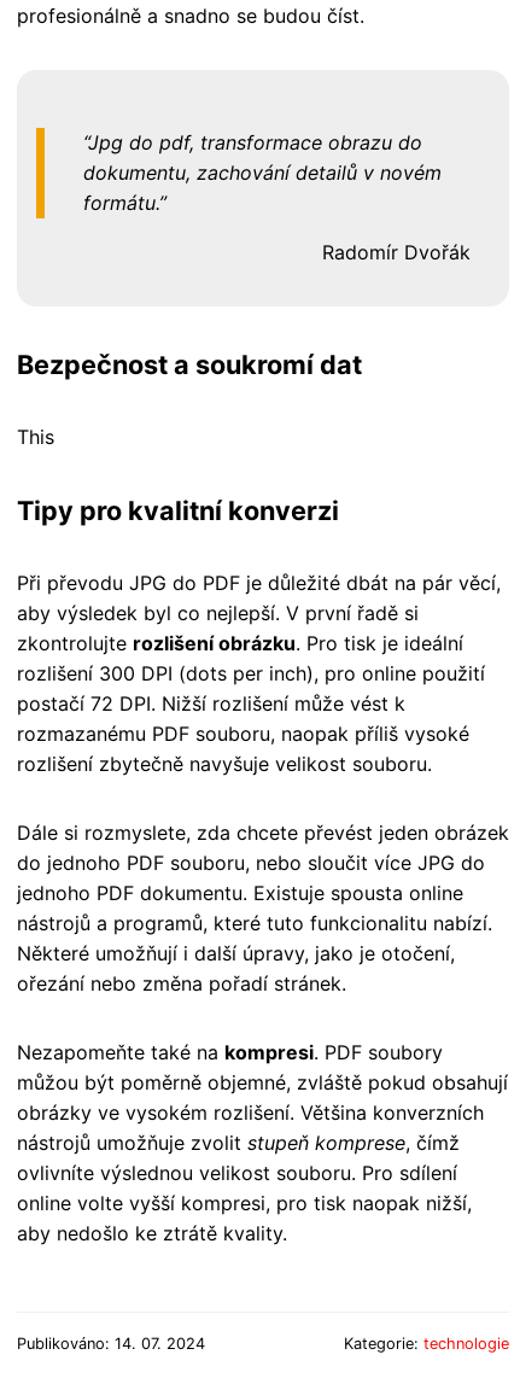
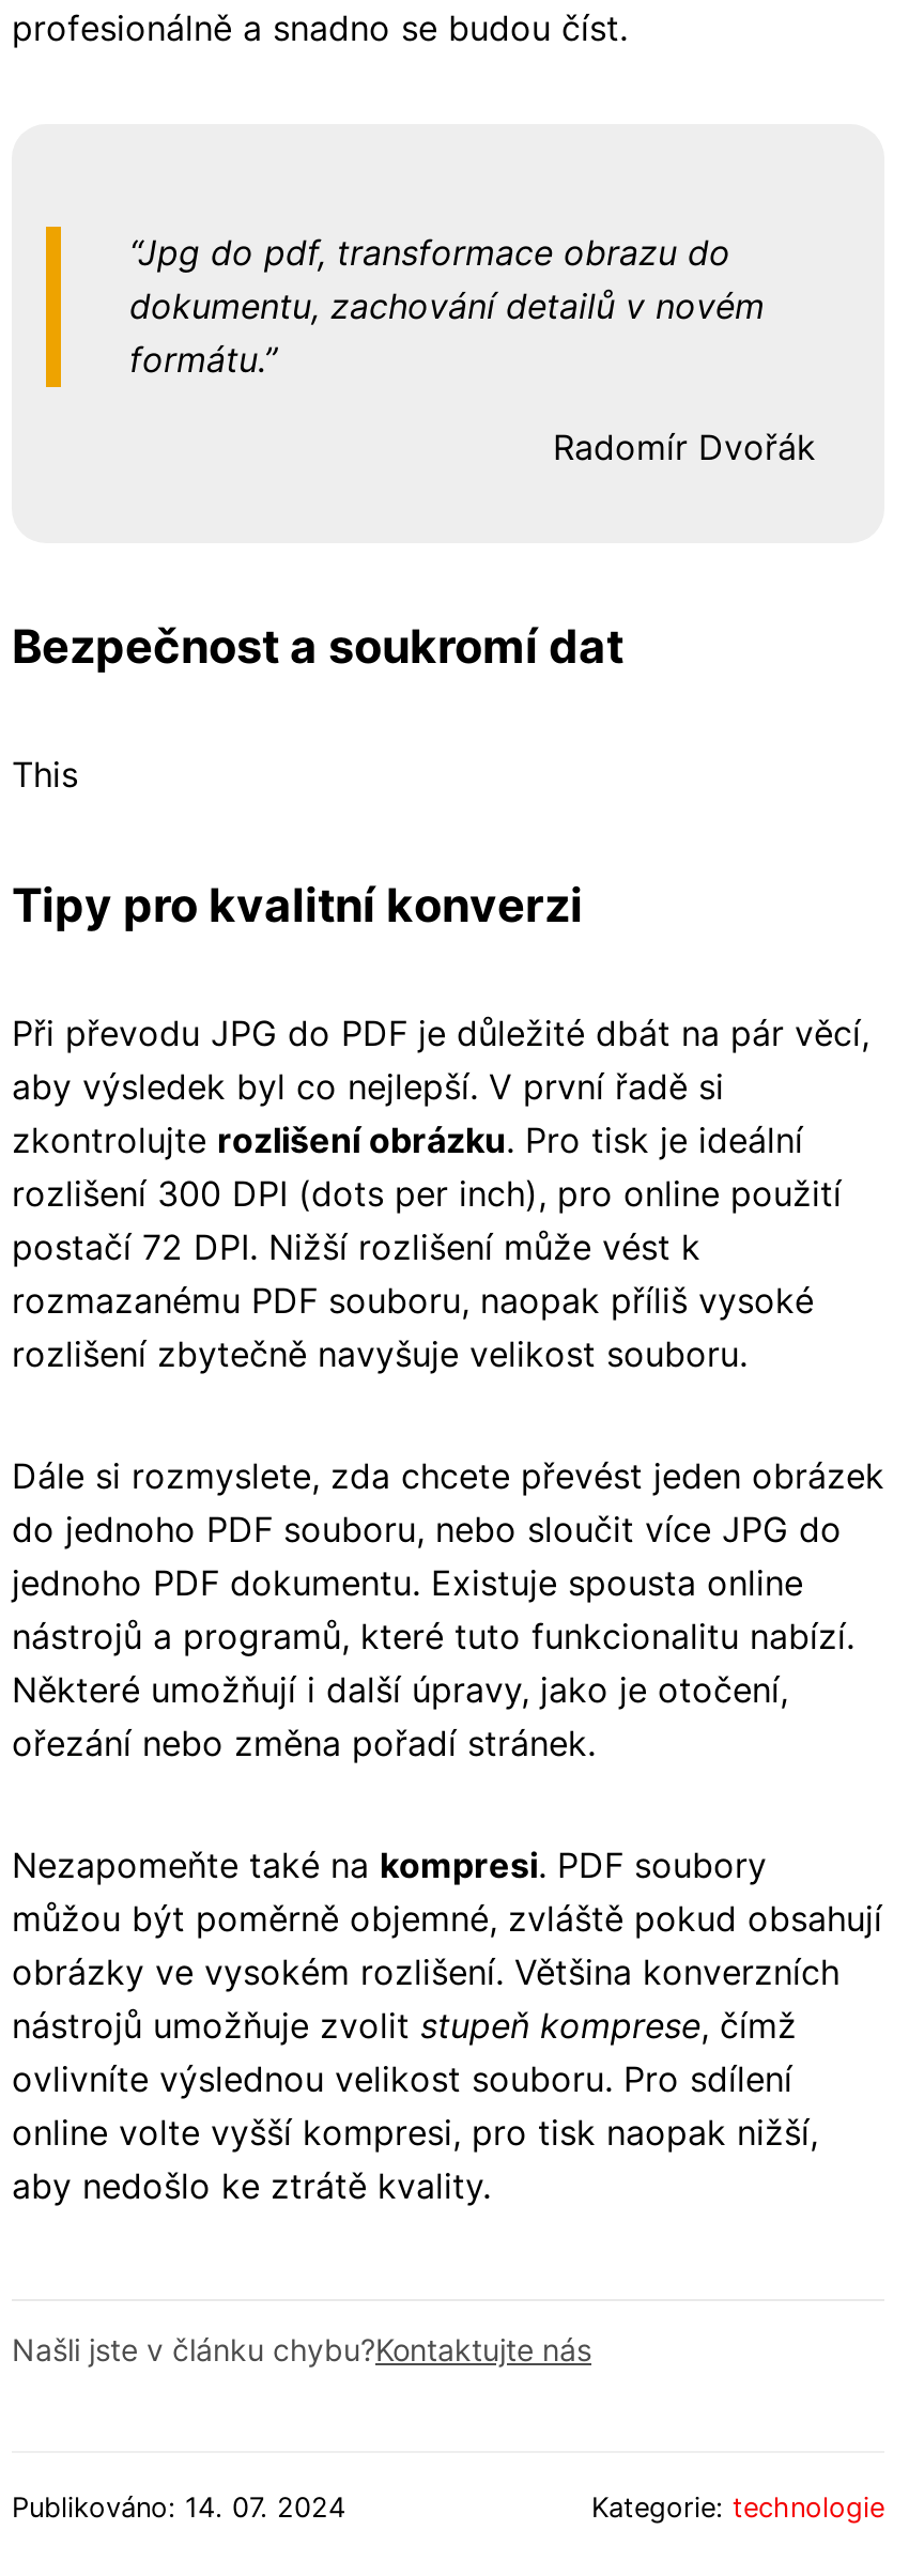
none -> [12,2331,591,2367] Našli jste v článku chybu?Kontaktujte nás

